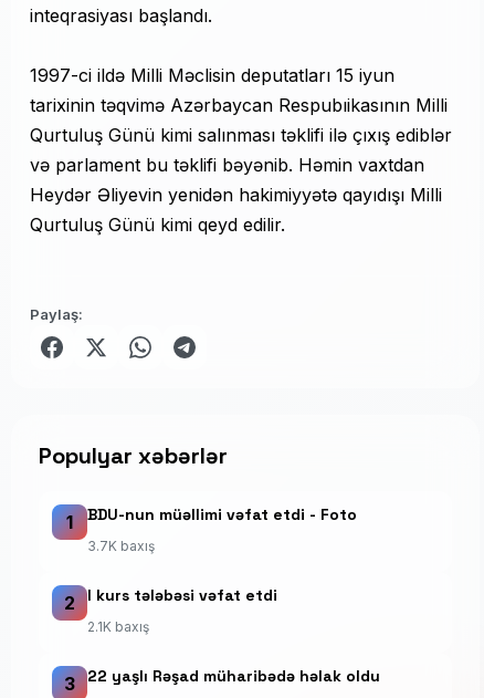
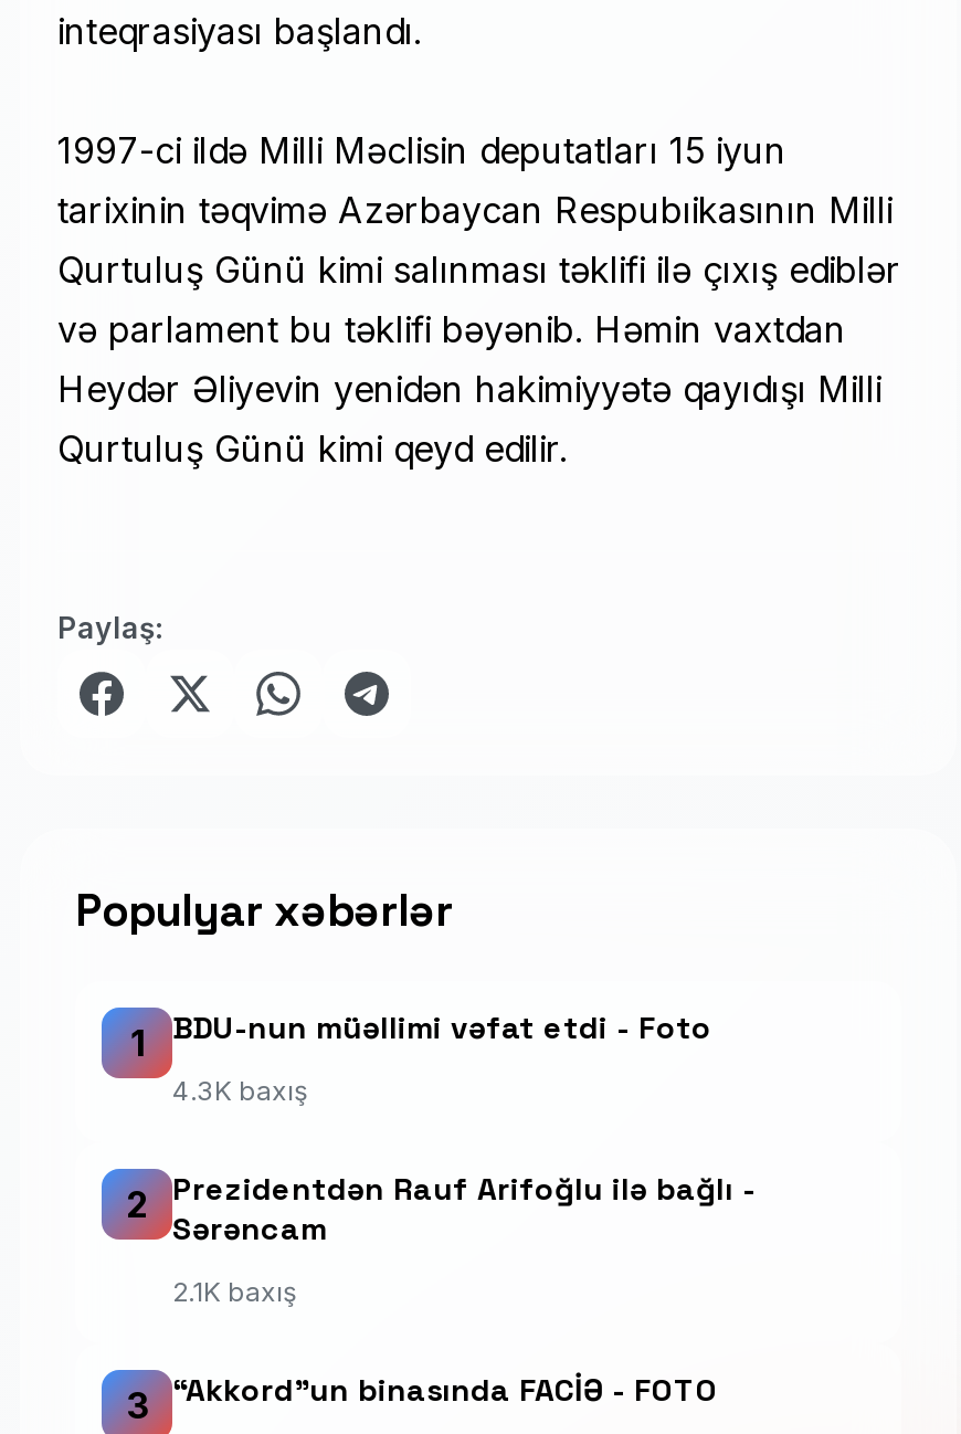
[87,538,155,554] 3.7K baxış -> [172,1074,307,1107] 4.3K baxış
[87,585,277,605] I kurs tələbəsi vəfat etdi -> [172,1169,756,1248] Prezidentdən Rauf Arifoğlu ilə bağlı - | Sərəncam
[87,666,380,686] 22 yaşlı Rəşad müharibədə həlak oldu -> [172,1370,718,1410] “Akkord”un binasında FACİƏ - FOTO

